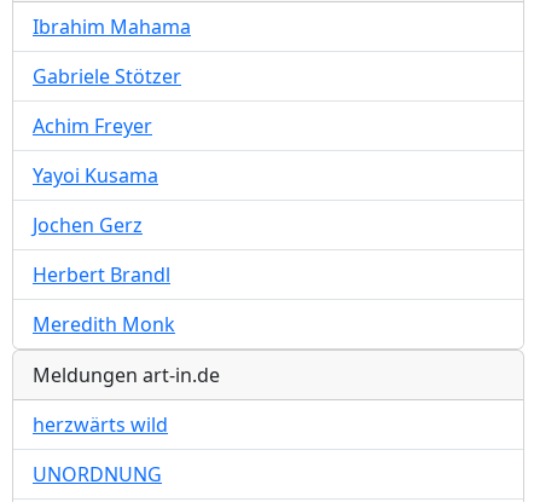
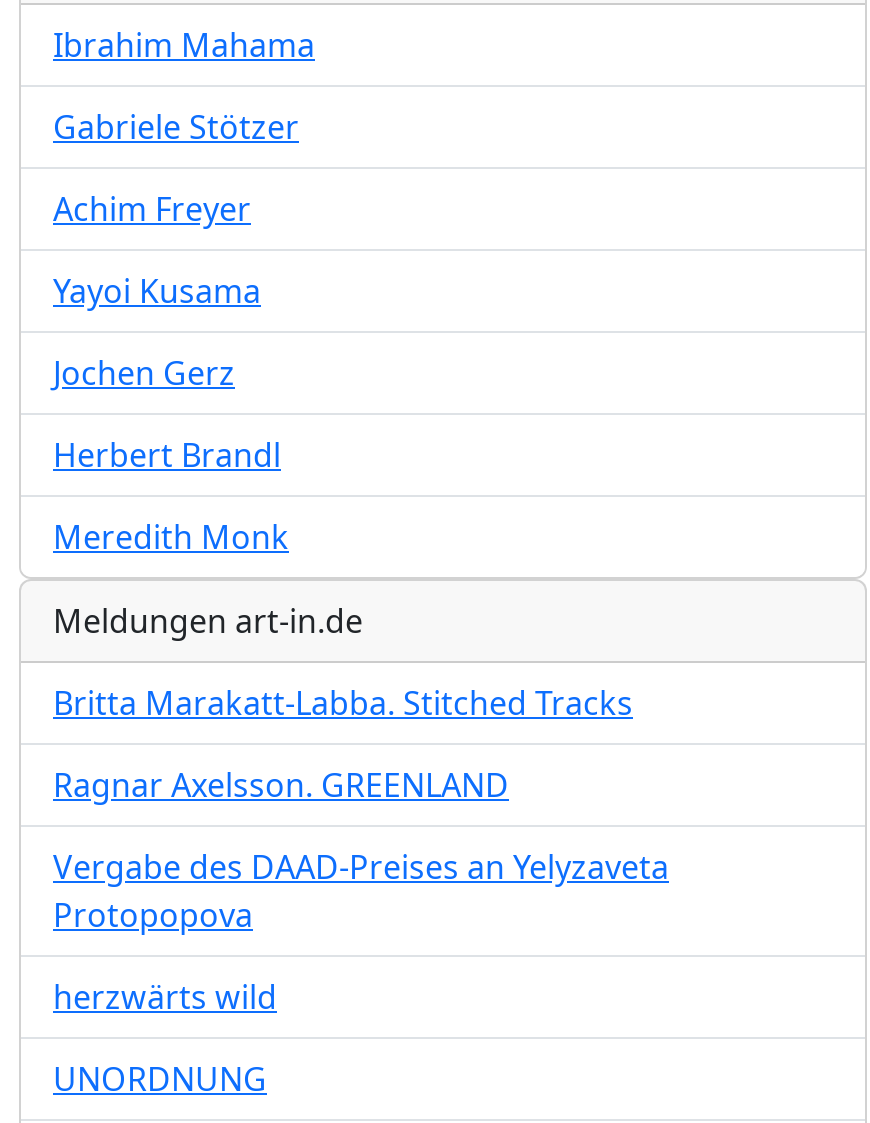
none -> [53,680,669,936] Britta Marakatt-Labba. Stitched Tracks | Ragnar Axelsson. GREENLAND | Vergabe des DAAD-Preises an Yelyzaveta | Protopopova

